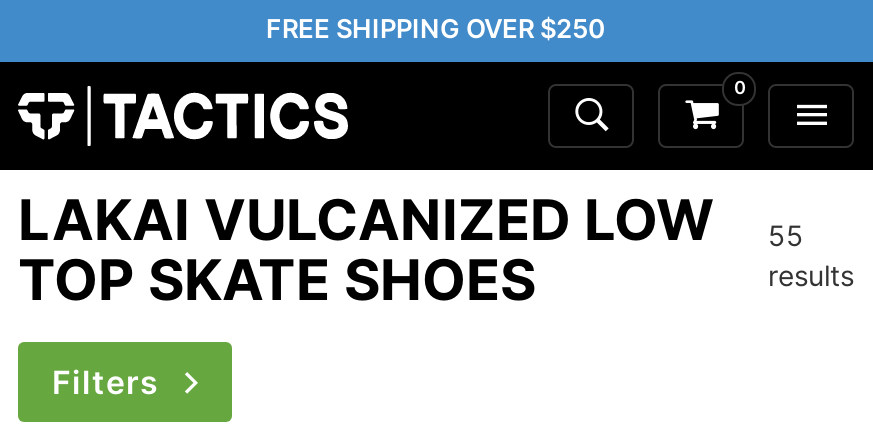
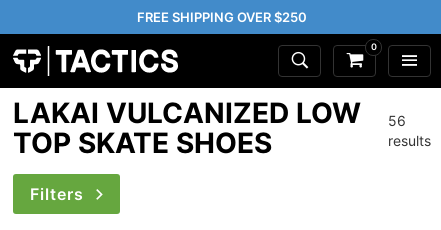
[18,186,804,254] LAKAI VULCANIZED LOW 55 -> [13,96,406,130] LAKAI VULCANIZED LOW 56

